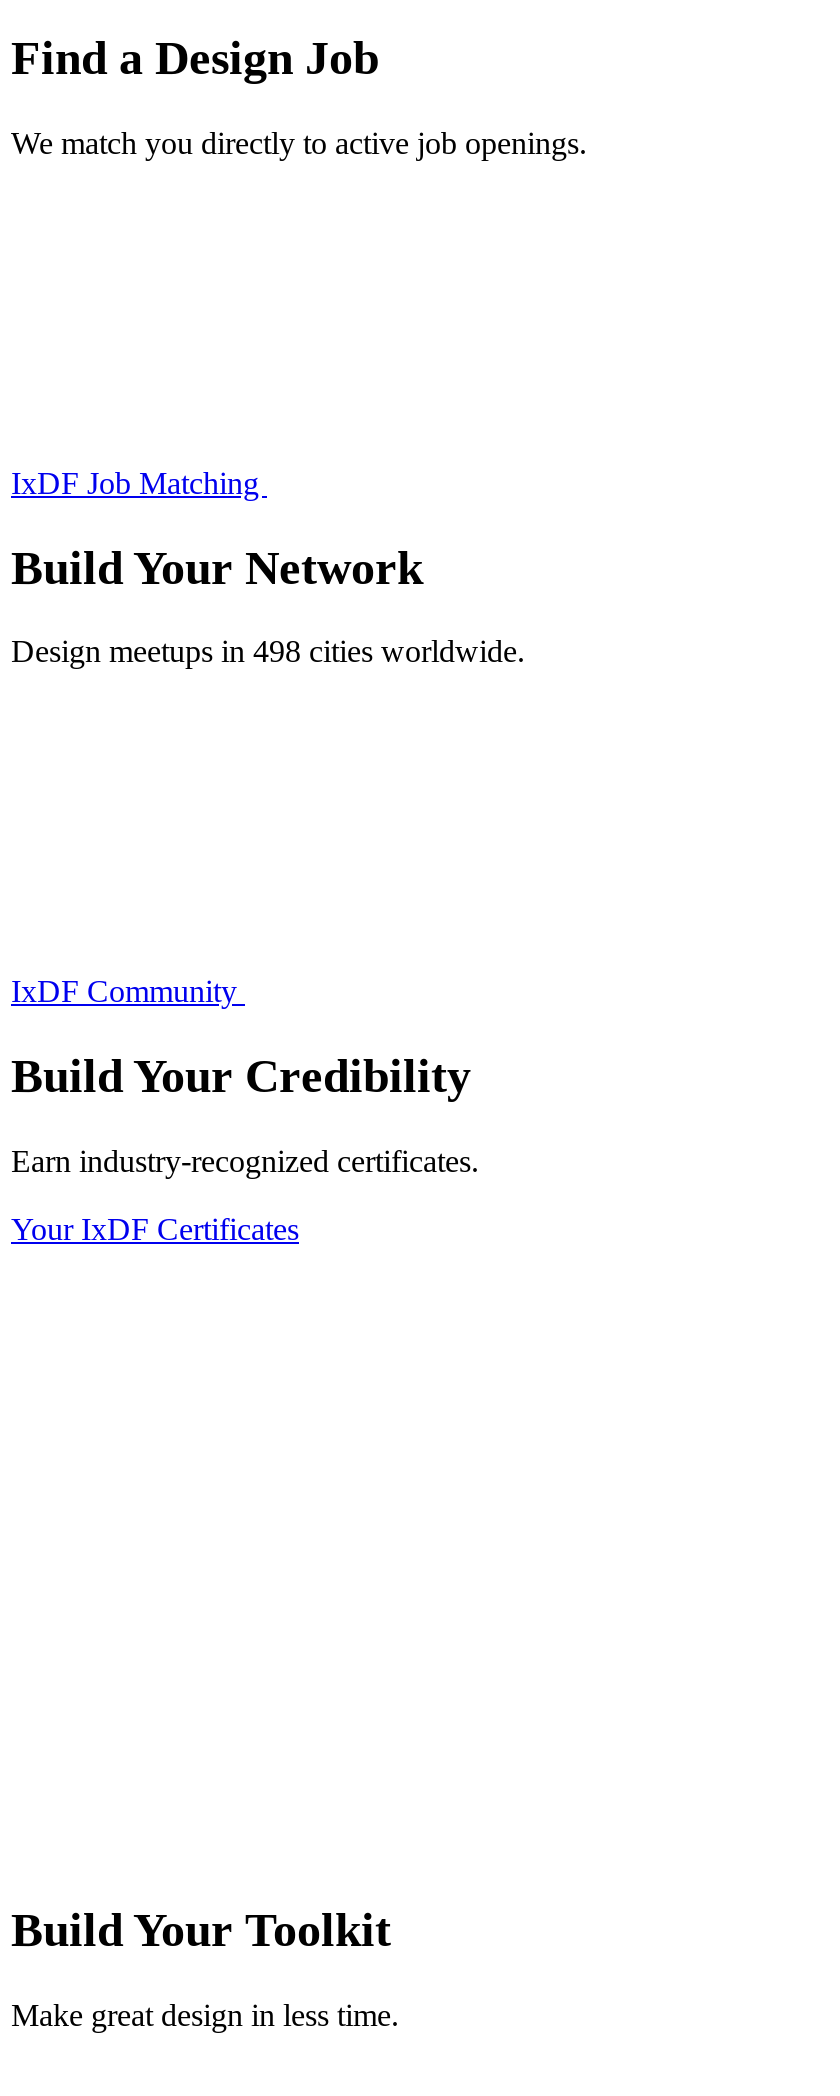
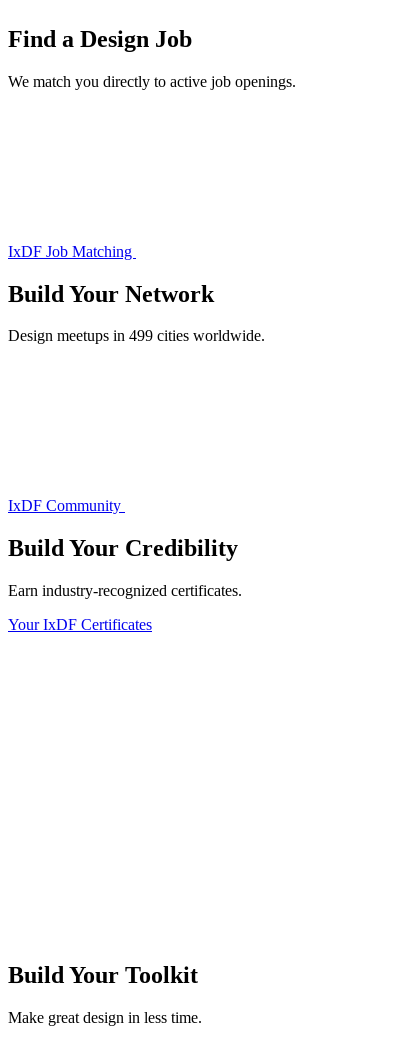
[11,635,525,669] Design meetups in 498 cities worldwide. -> [8,327,265,344] Design meetups in 499 cities worldwide.

